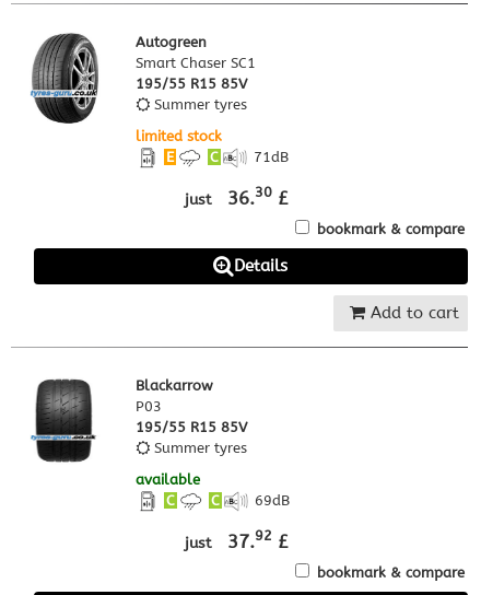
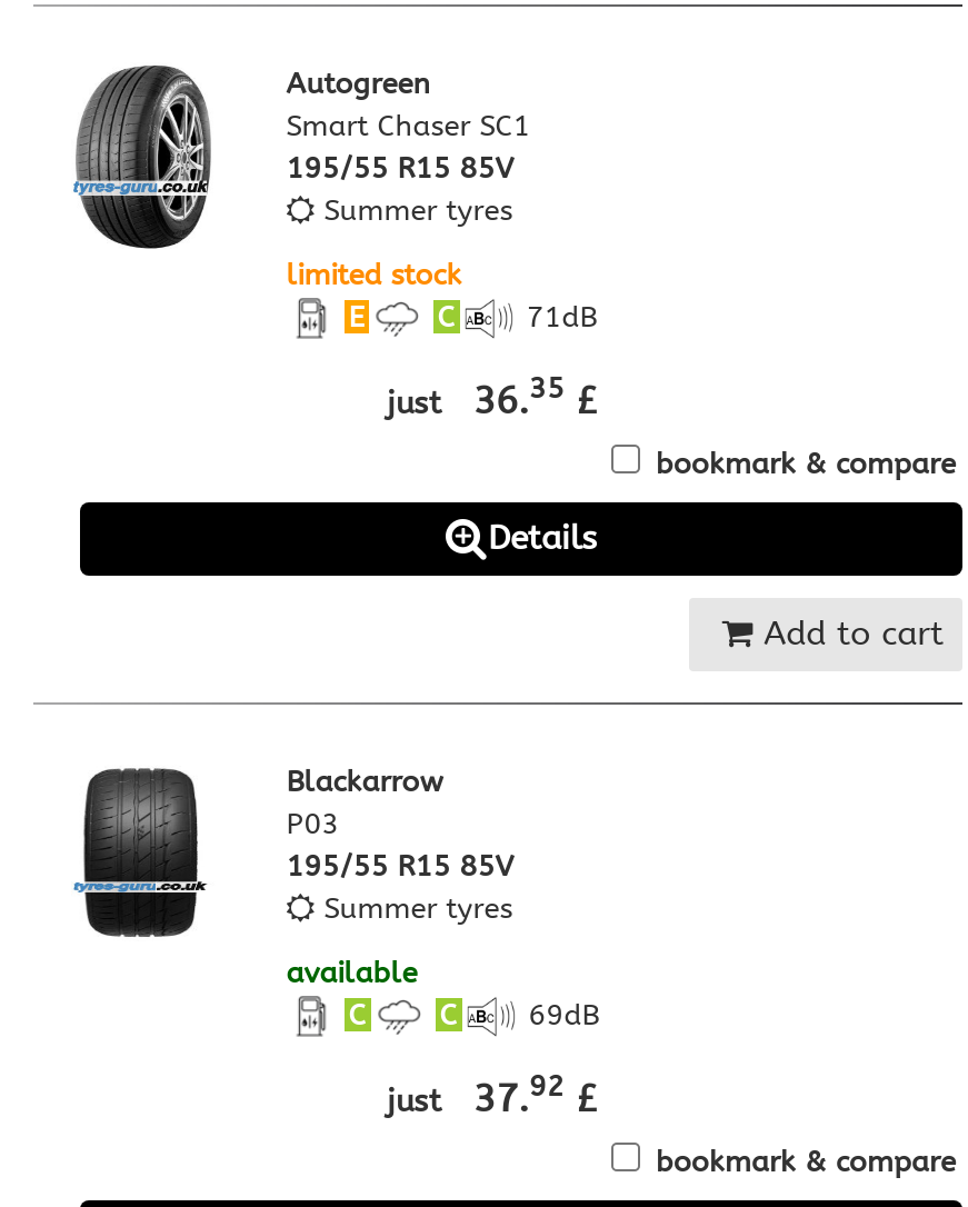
[185,184,289,209] just 36.30 £ -> [387,372,598,422] just 36.35 £

